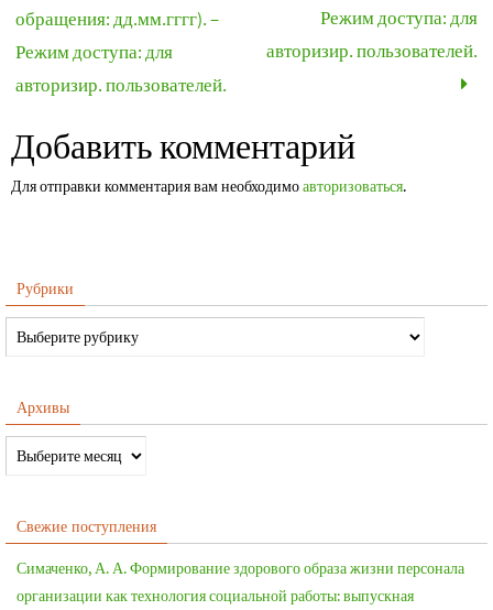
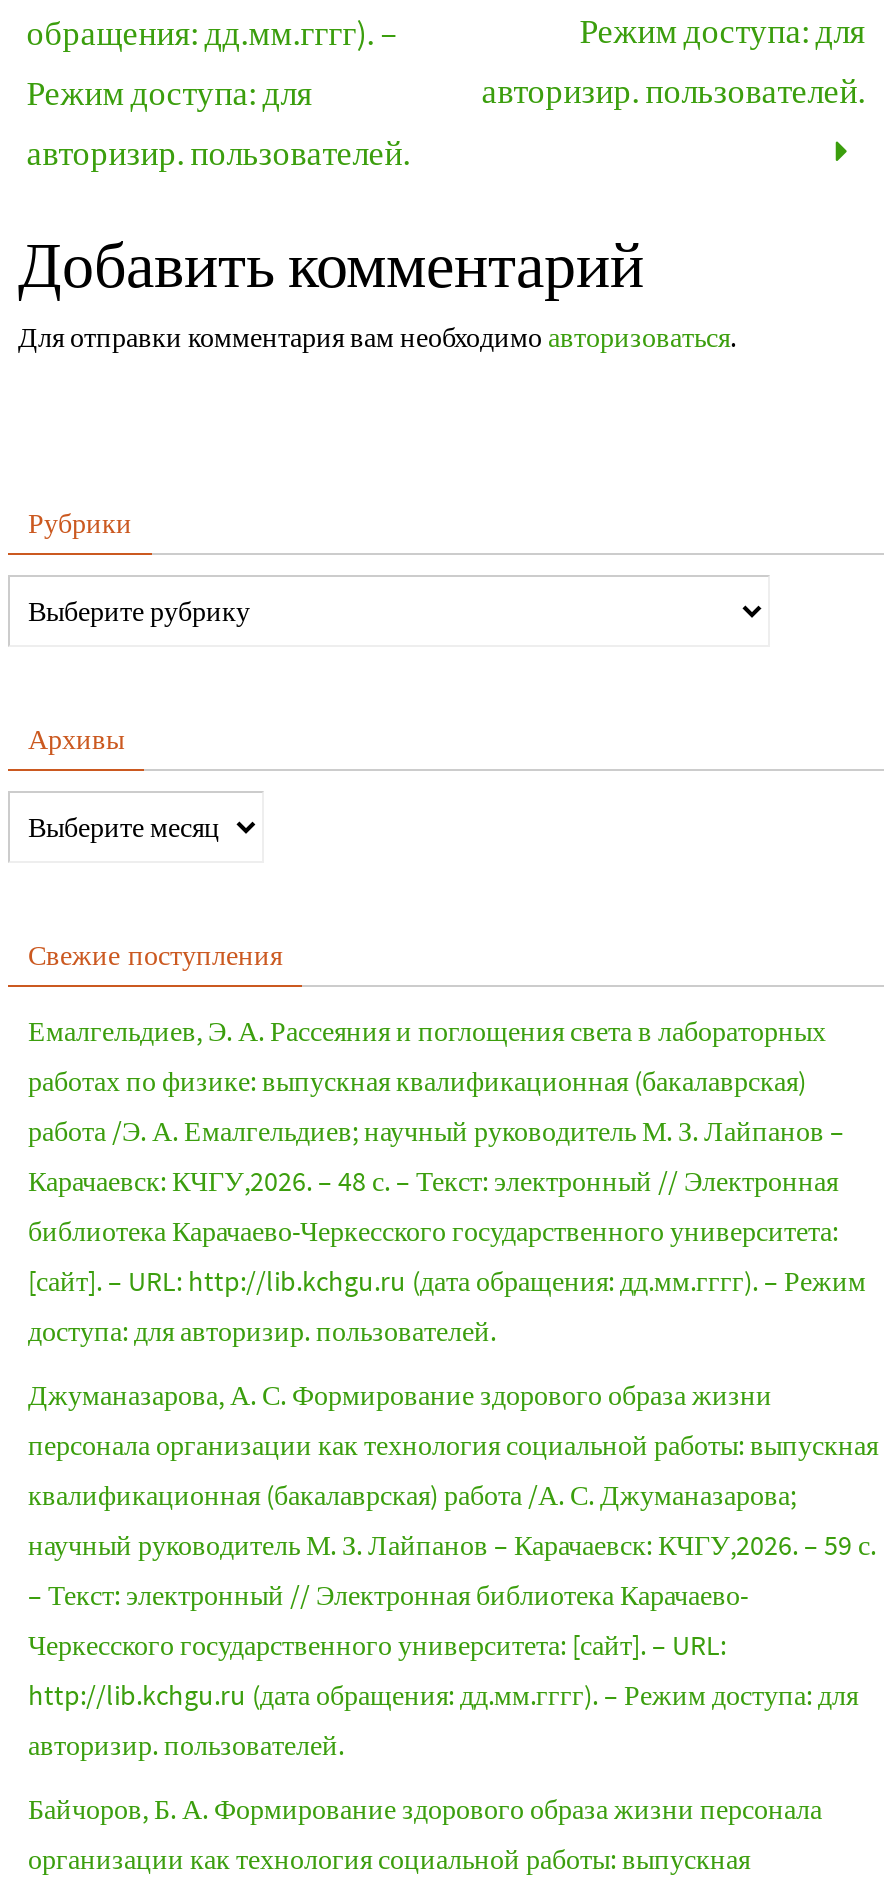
[17,558,464,578] Симаченко, А. А. Формирование здорового образа жизни персонала -> [28,1013,878,1827] Емалгельдиев, Э. А. Рассеяния и поглощения света в лабораторных | работах по физике: выпускная квалификационная (бакалаврская) | работа /Э. А. Емалгельдиев; научный руководитель М. З. Лайпанов – | Карачаевск: КЧГУ,2026. – 48 с. – Текст: электронный // Электронная | библиотека Карачаево-Черкесского государственного университета: | [сайт]. – URL: http://lib.kchgu.ru (дата обращения: дд.мм.гггг). – Режим | доступа: для авторизир. пользователей. | Джуманазарова, А. С. Формирование здорового образа жизни | персонала организации как технология социальной работы: выпускная | квалификационная (бакалаврская) работа /А. С. Джуманазарова; | научный руководитель М. З. Лайпанов – Карачаевск: КЧГУ,2026. – 59 с. | – Текст: электронный // Электронная библиотека Карачаево- | Черкесского государственного университета: [сайт]. – URL: | http://lib.kchgu.ru (дата обращения: дд.мм.гггг). – Режим доступа: для | авторизир. пользователей. | Байчоров, Б. А. Формирование здорового образа жизни персонала

